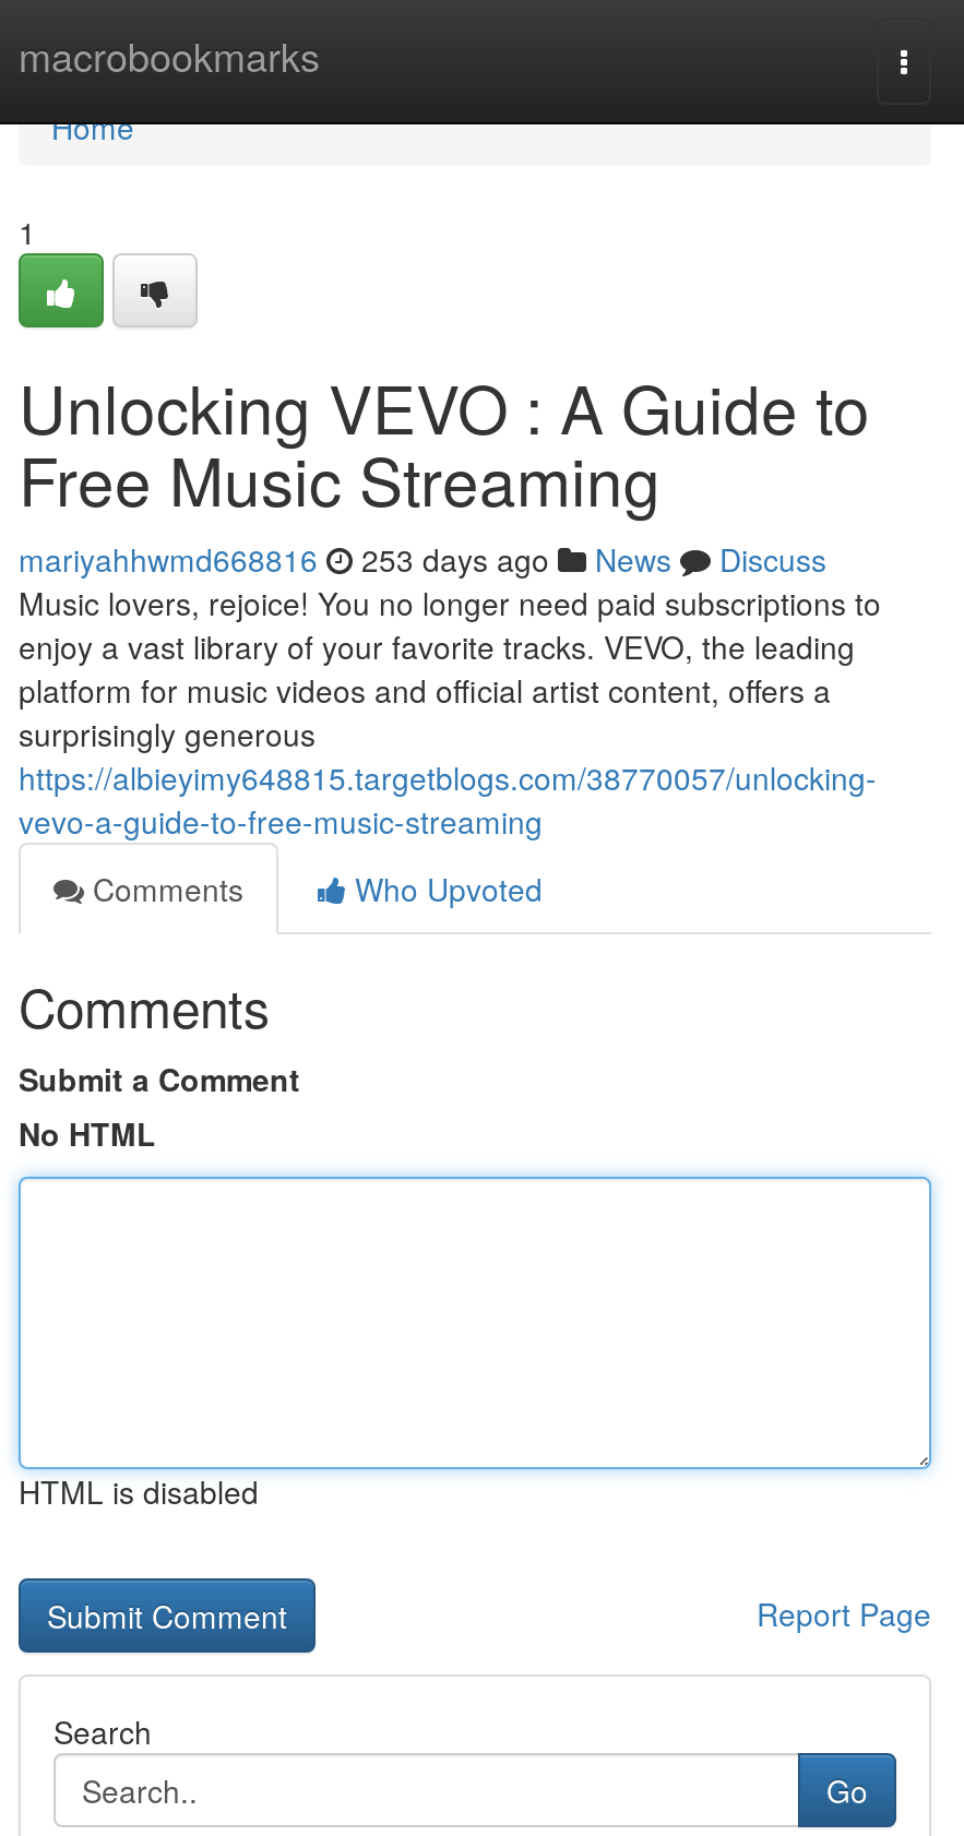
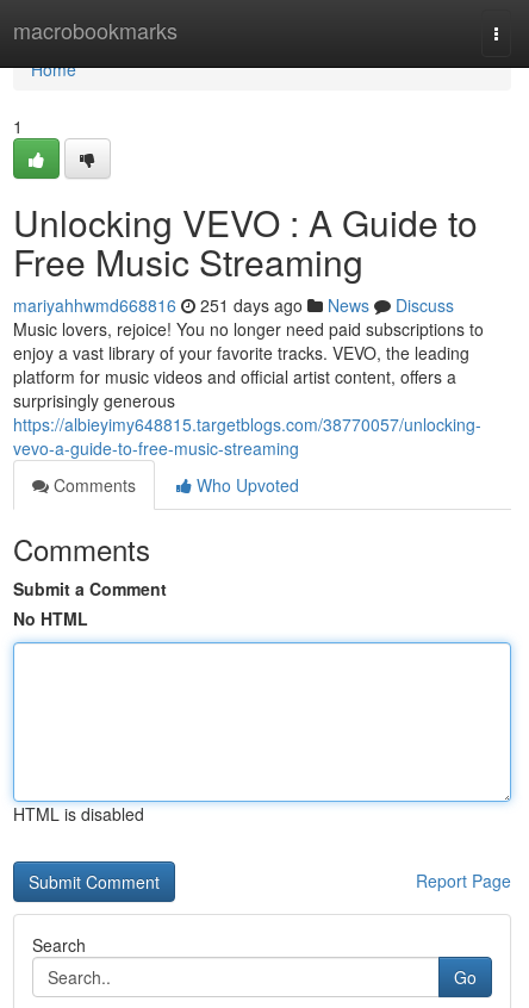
[19,537,826,581] mariyahhwmd668816 253 days ago News Discuss -> [13,293,454,317] mariyahhwmd668816 251 days ago News Discuss

